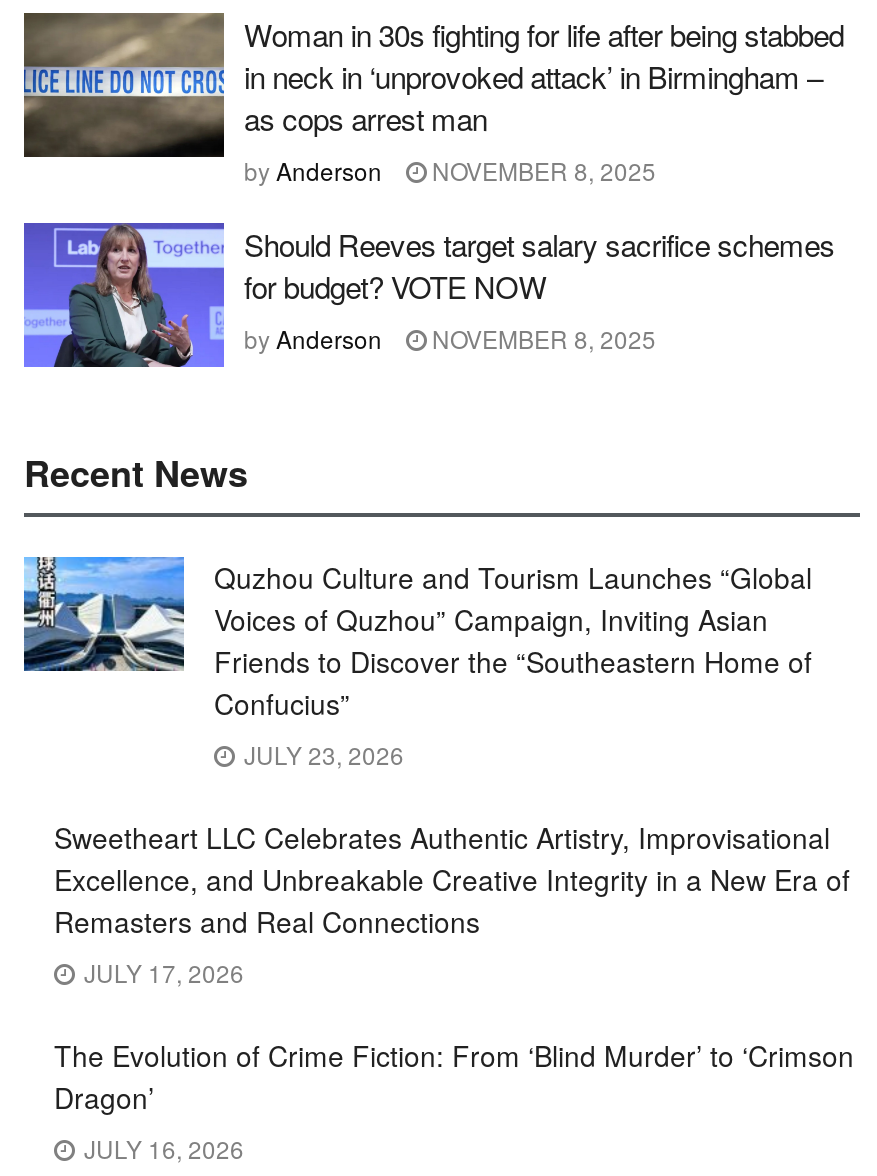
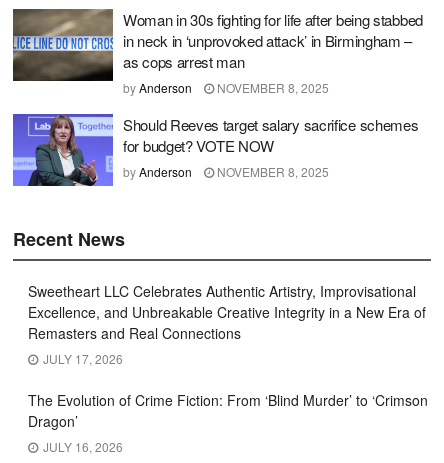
[22,555,812,770] [image] | Quzhou Culture and Tourism Launches “Global | Voices of Quzhou” Campaign, Inviting Asian | Friends to Discover the “Southeastern Home of | Confucius” | JULY 23, 2026 -> none

